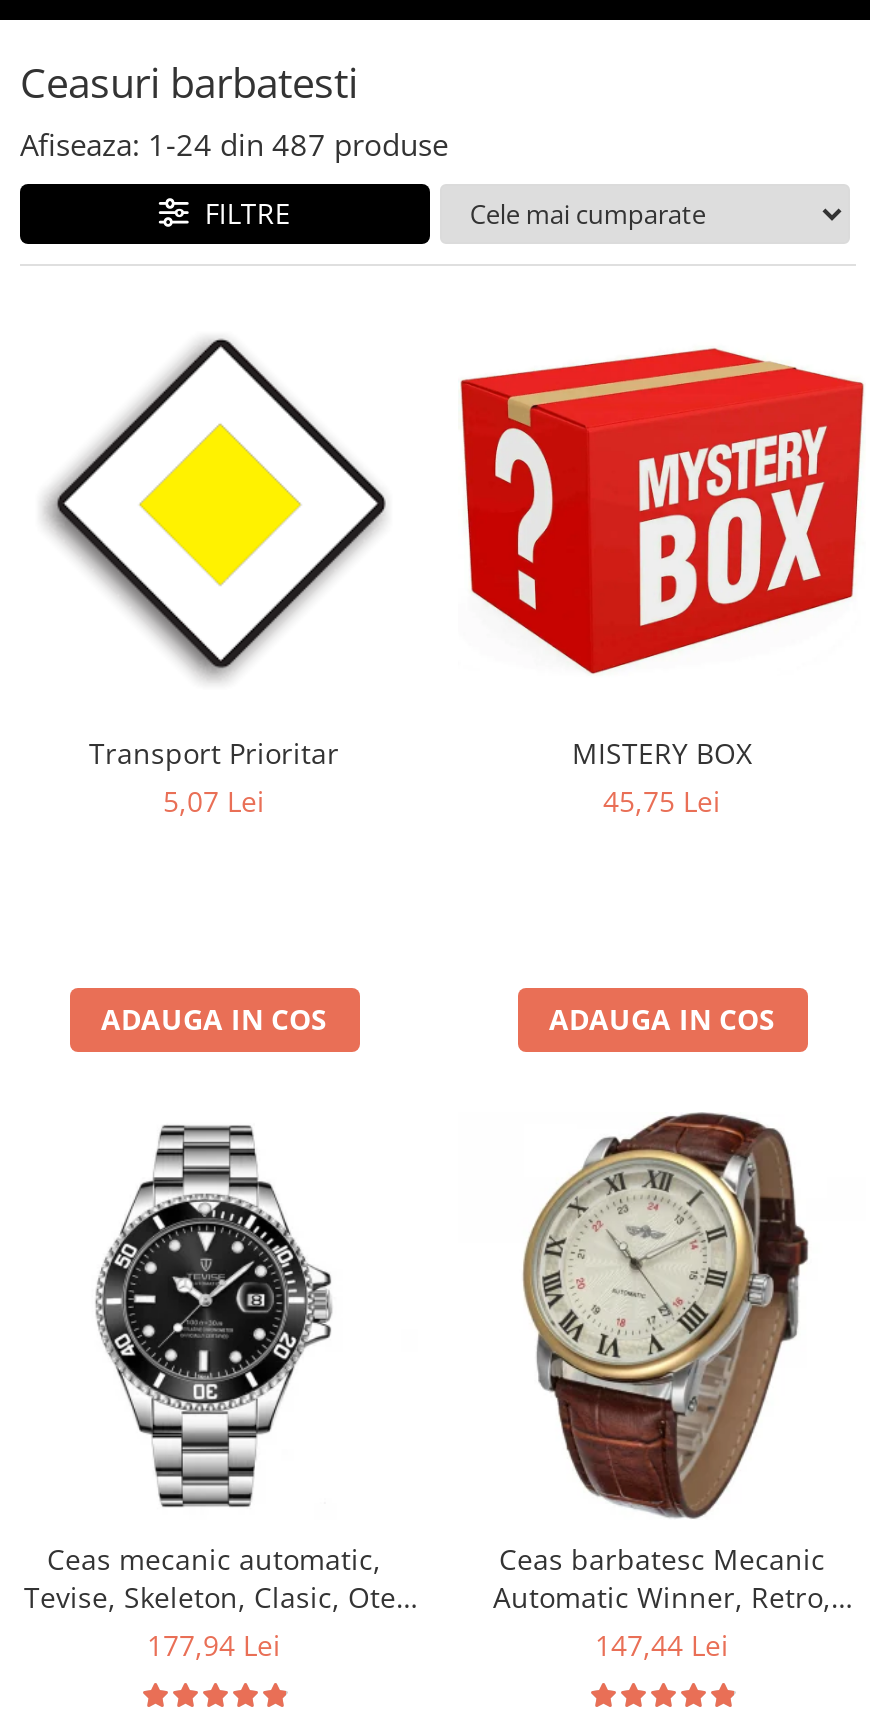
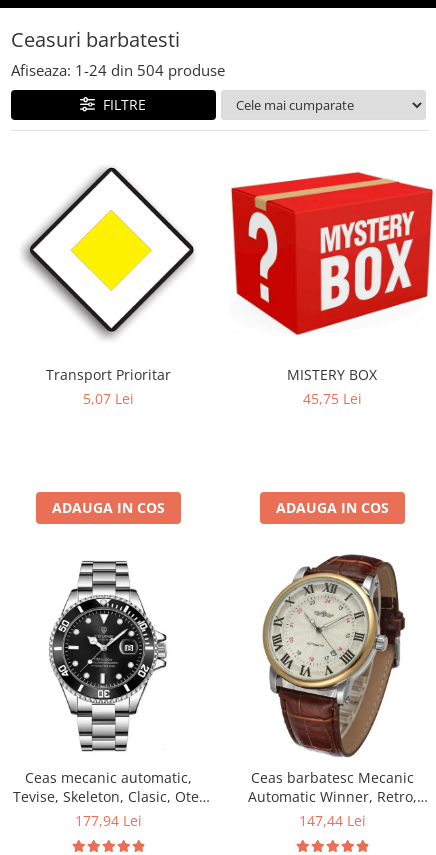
[20,124,448,164] Afiseaza: 1- 24 din 487 produse -> [11,60,225,80] Afiseaza: 1- 24 din 504 produse

